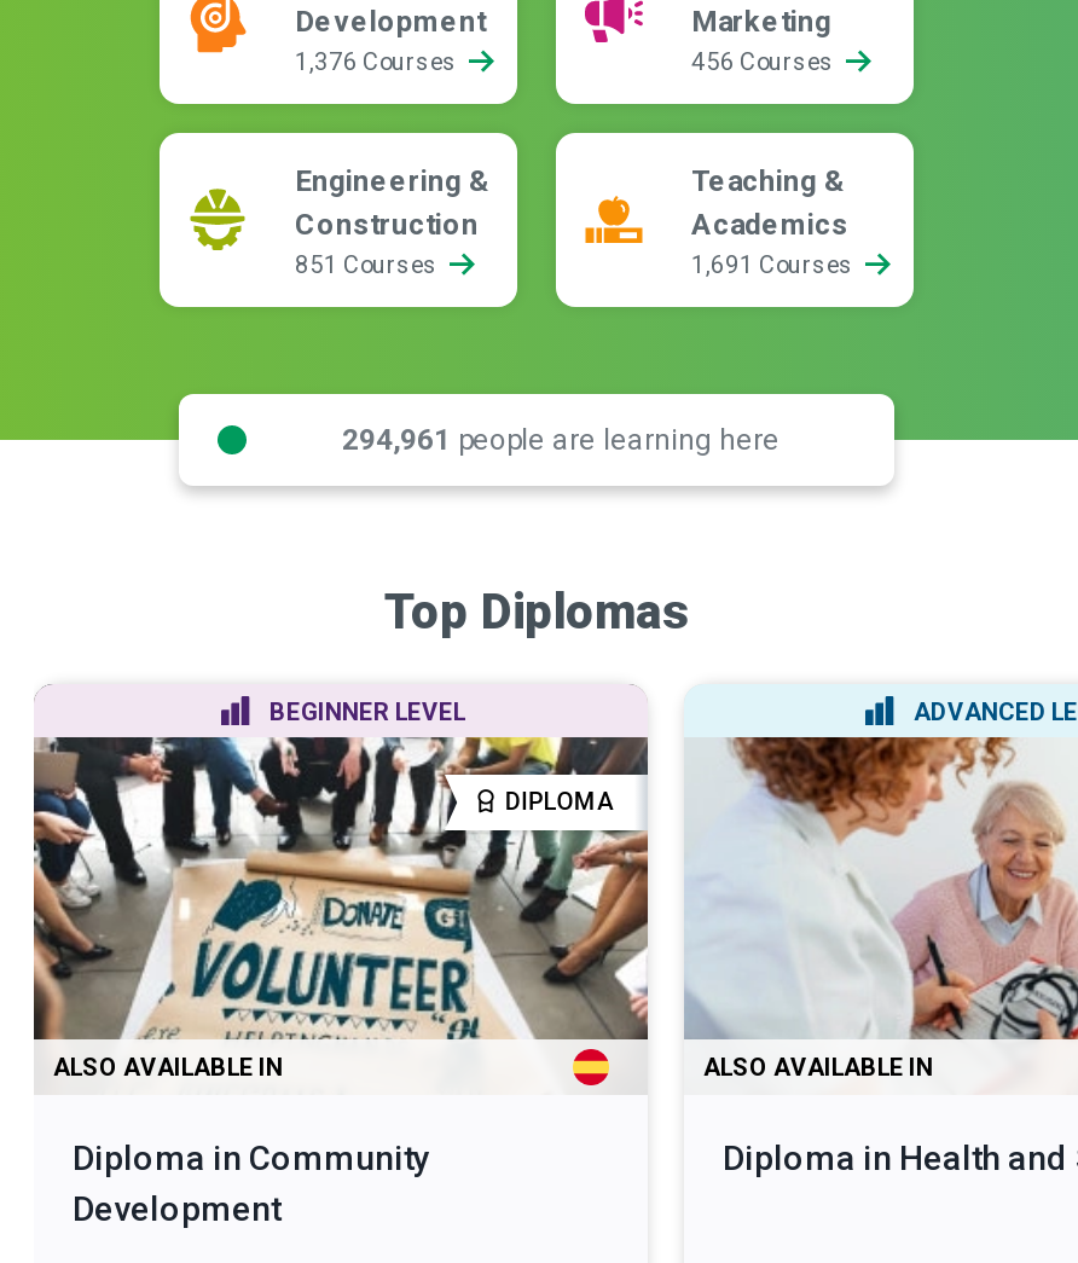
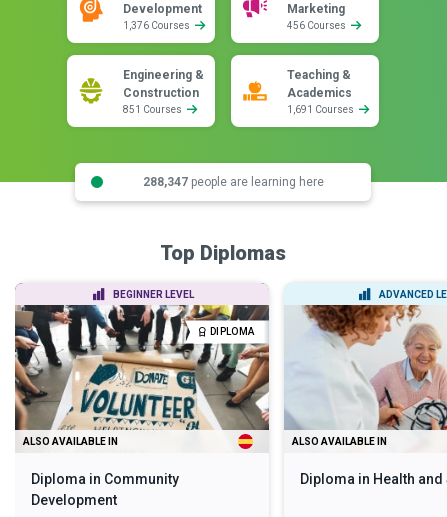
[342,422,779,456] 294,961 people are learning here -> [142,174,323,188] 288,347 people are learning here

